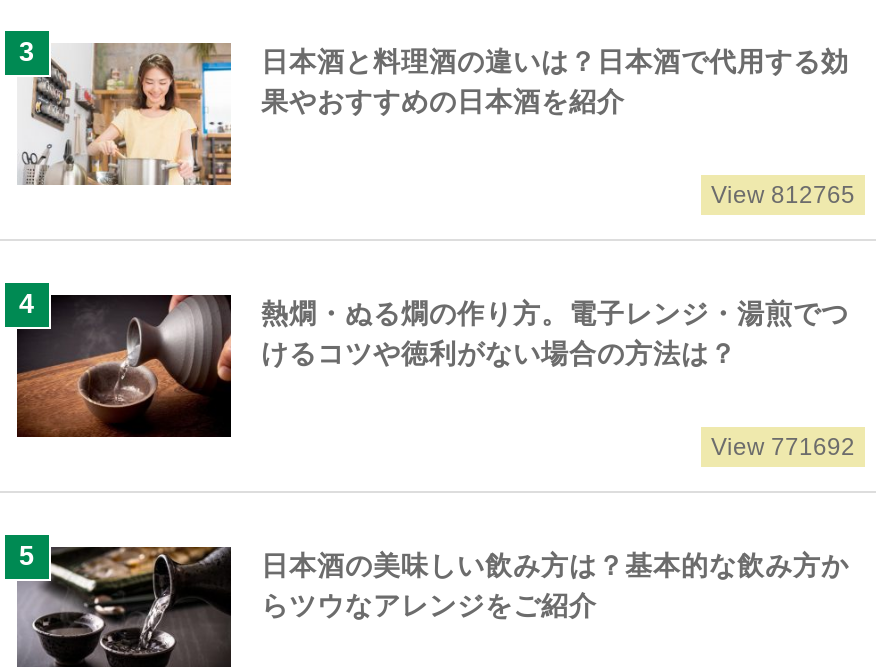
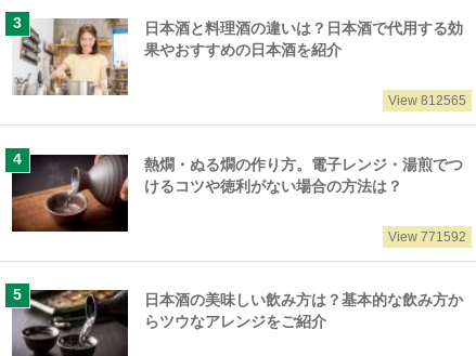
[711,181,855,209] View 812765 -> [388,93,466,108] View 812565
[711,433,855,461] View 771692 -> [388,229,466,245] View 771592

